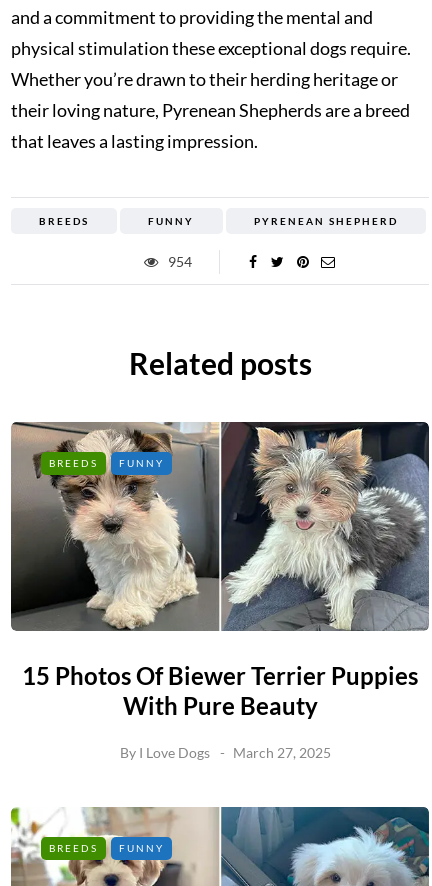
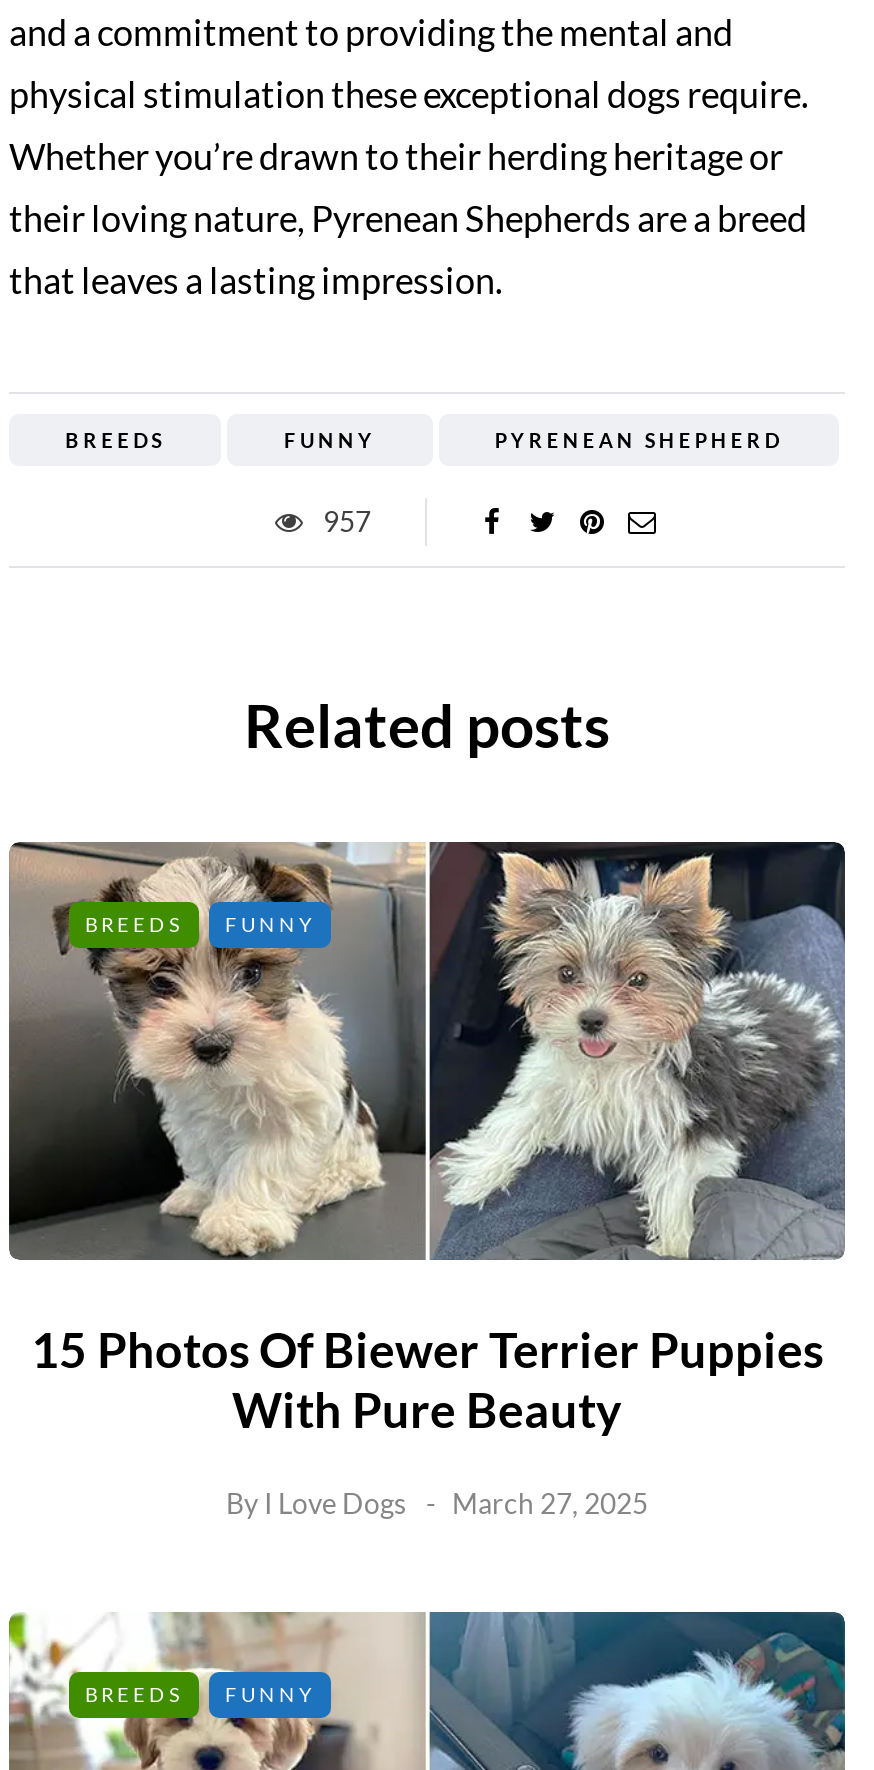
[168,253,192,270] 954 -> [323,503,371,537] 957

